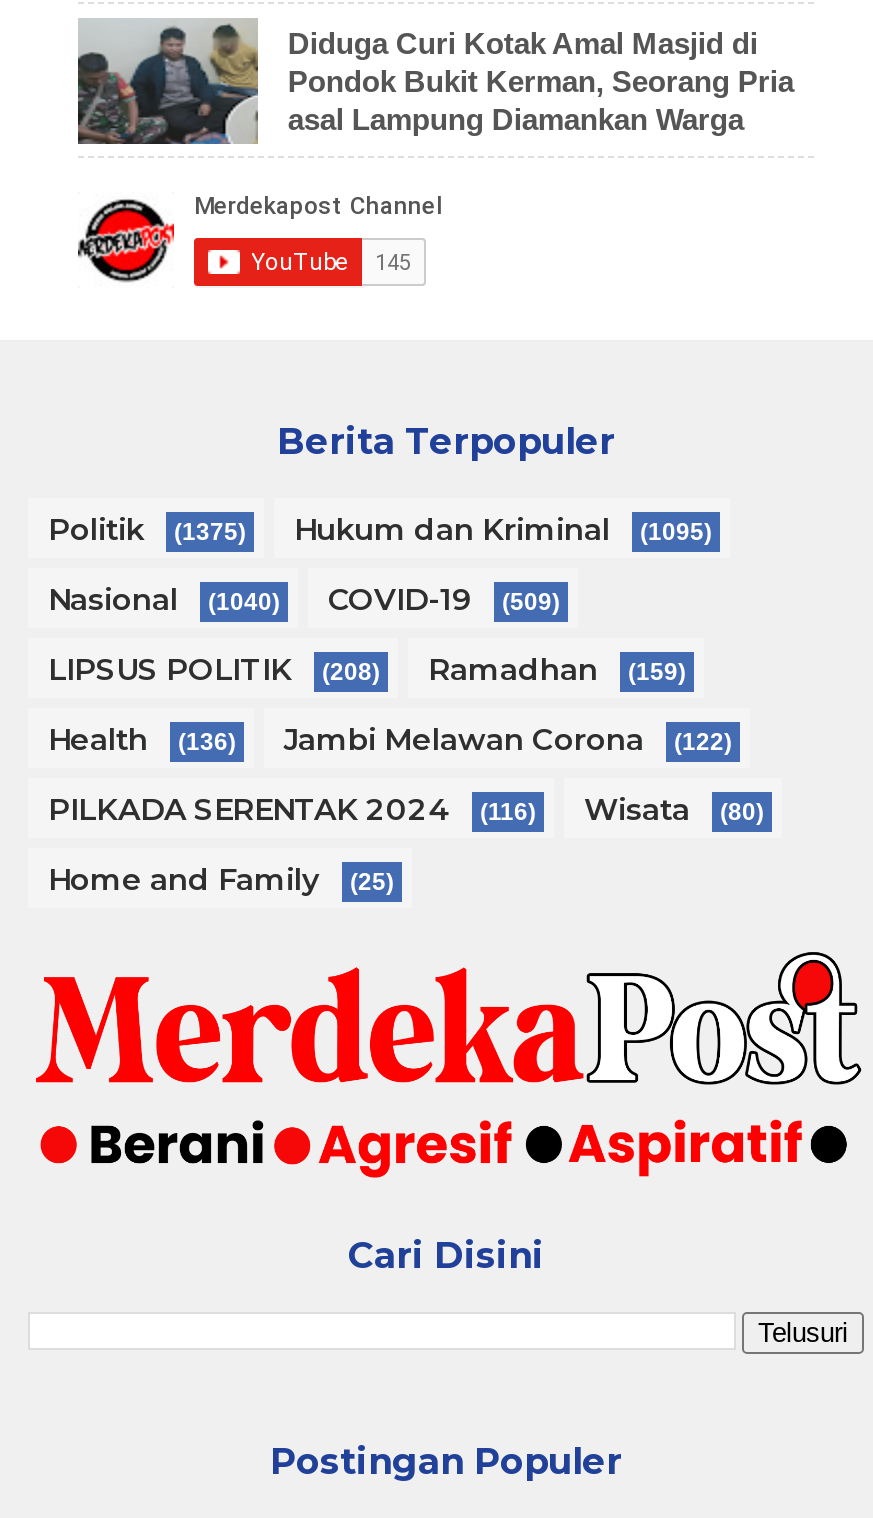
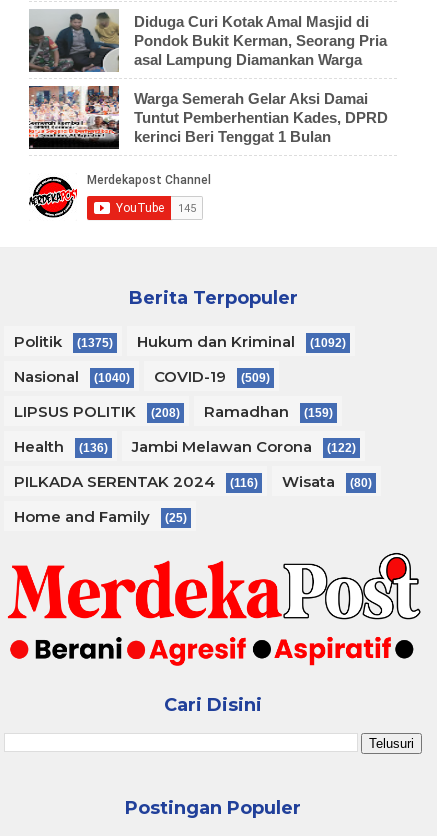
none -> [28,86,388,150] [image] | Warga Semerah Gelar Aksi Damai | Tuntut Pemberhentian Kades, DPRD | kerinci Beri Tenggat 1 Bulan
[48,510,712,548] Politik (1375) Hukum dan Kriminal (1095) -> [14,332,346,351] Politik (1375) Hukum dan Kriminal (1092)

